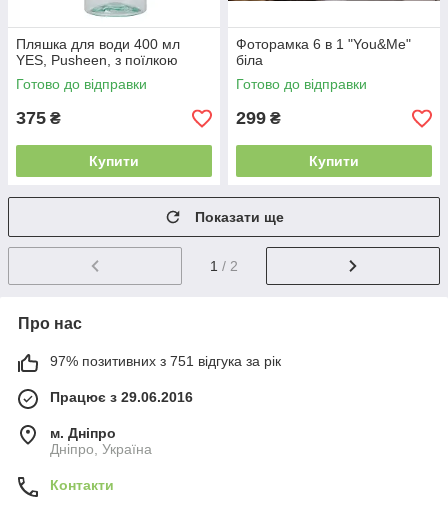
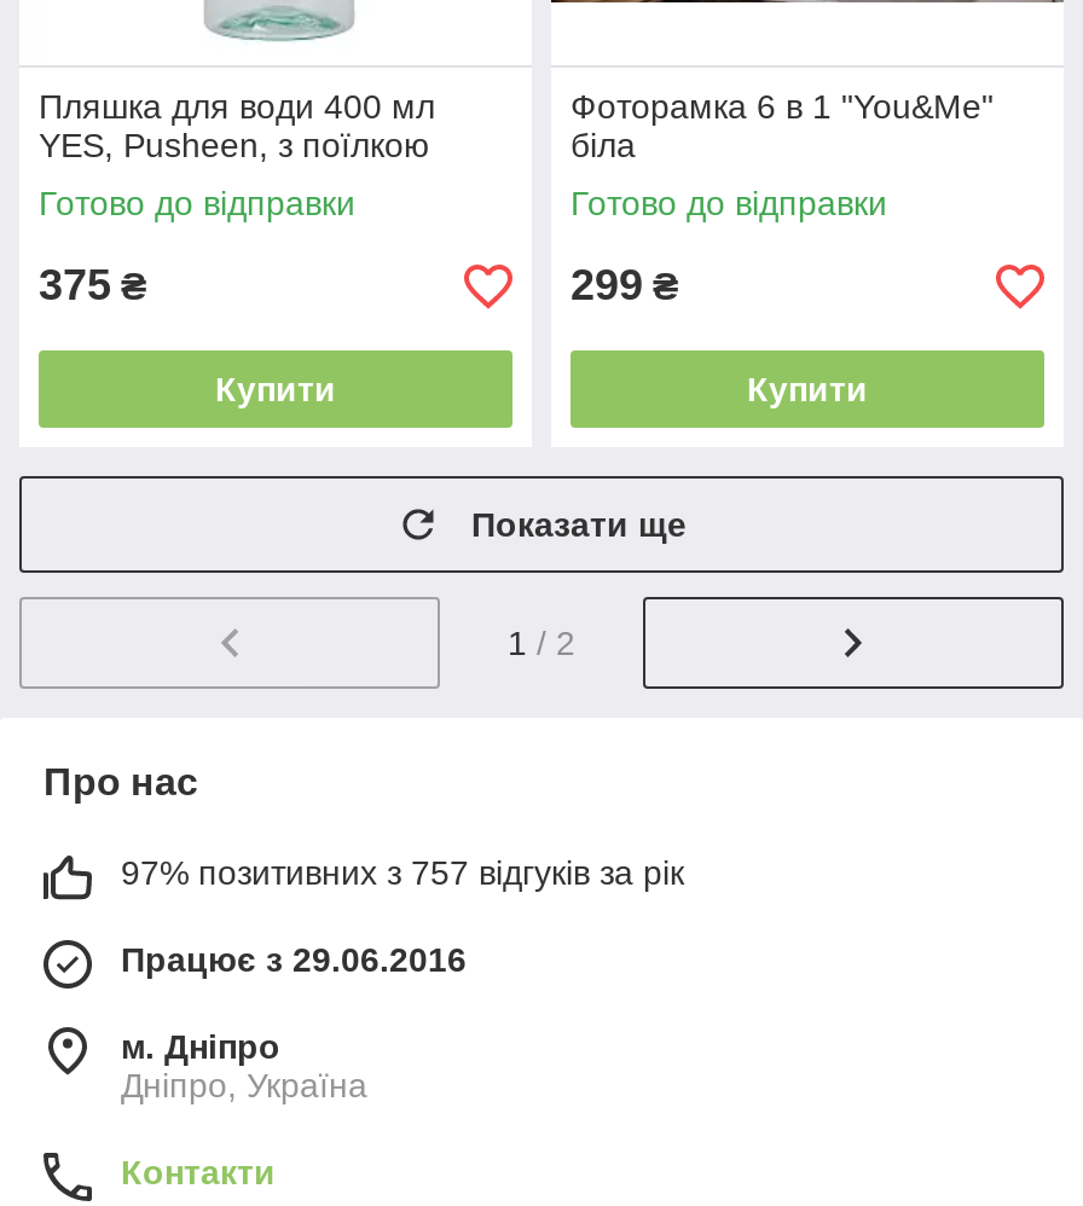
[50,353,281,369] 97% позитивних з 751 відгука за рік -> [121,853,684,892] 97% позитивних з 757 відгуків за рік

